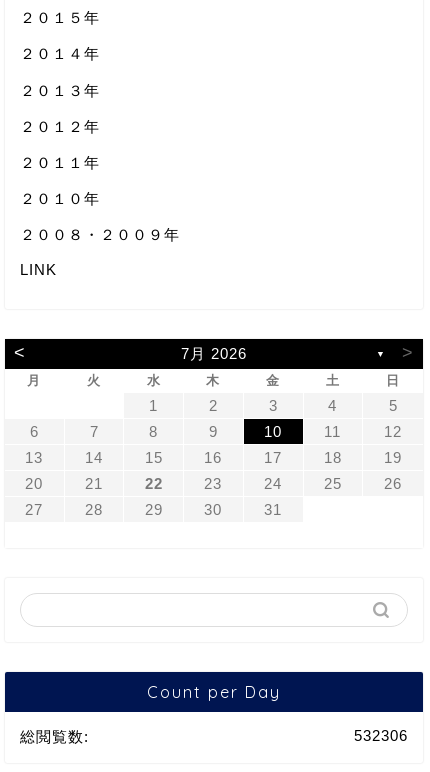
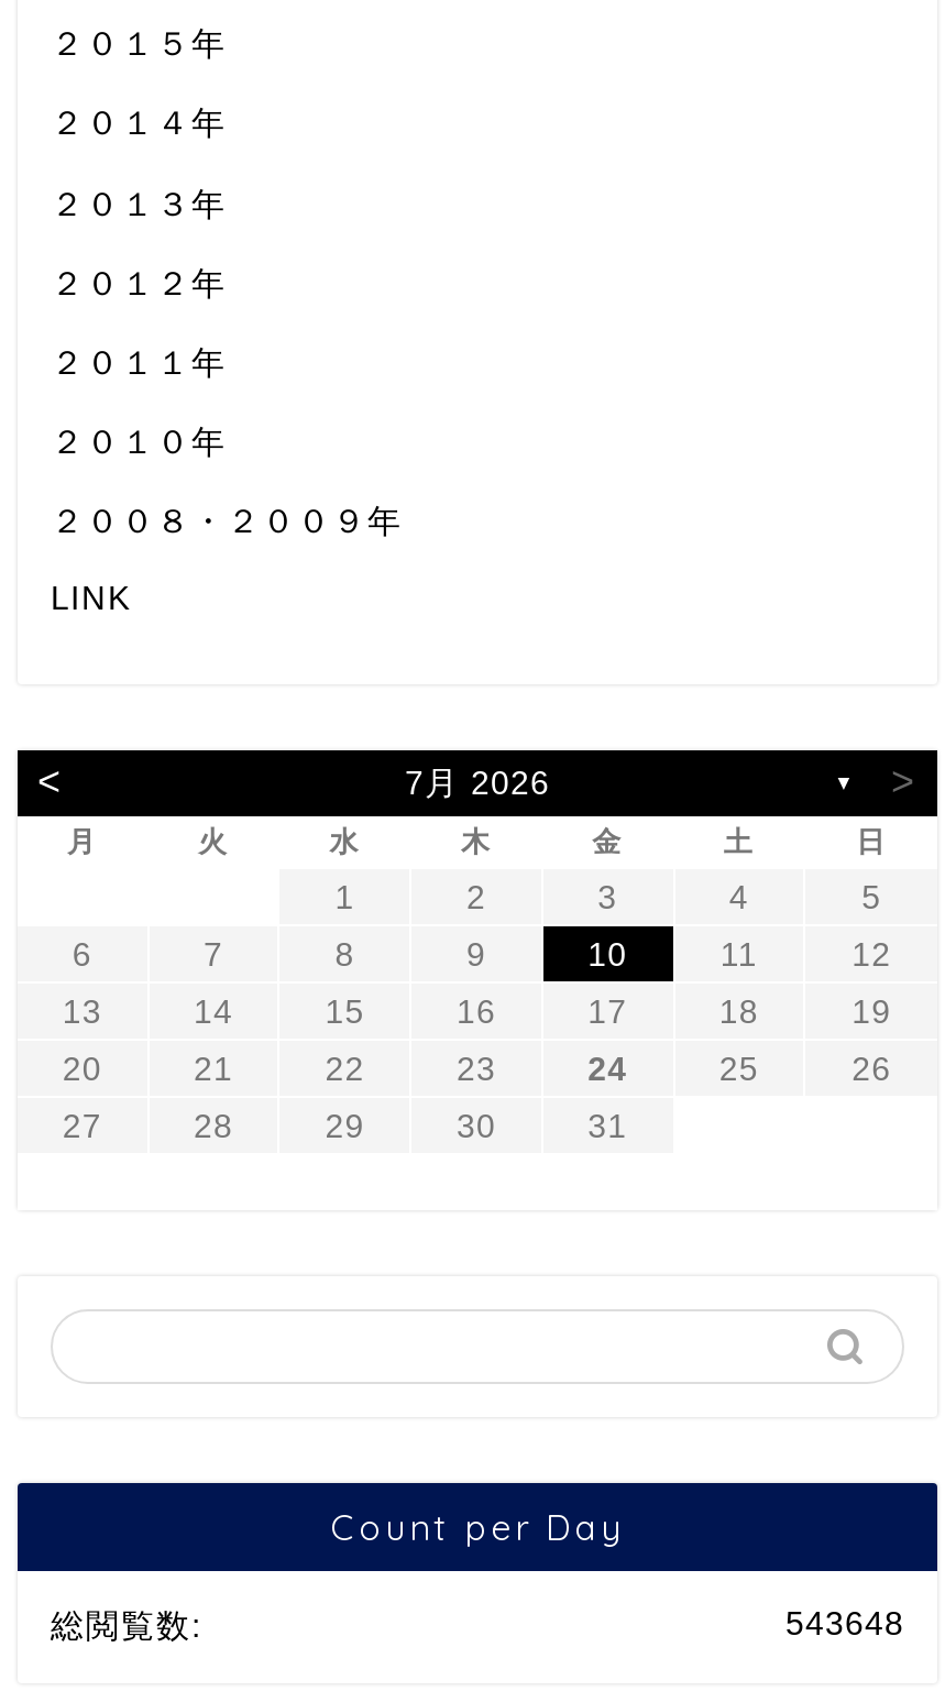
[354,727,408,744] 532306 -> [785,1603,904,1641] 543648

